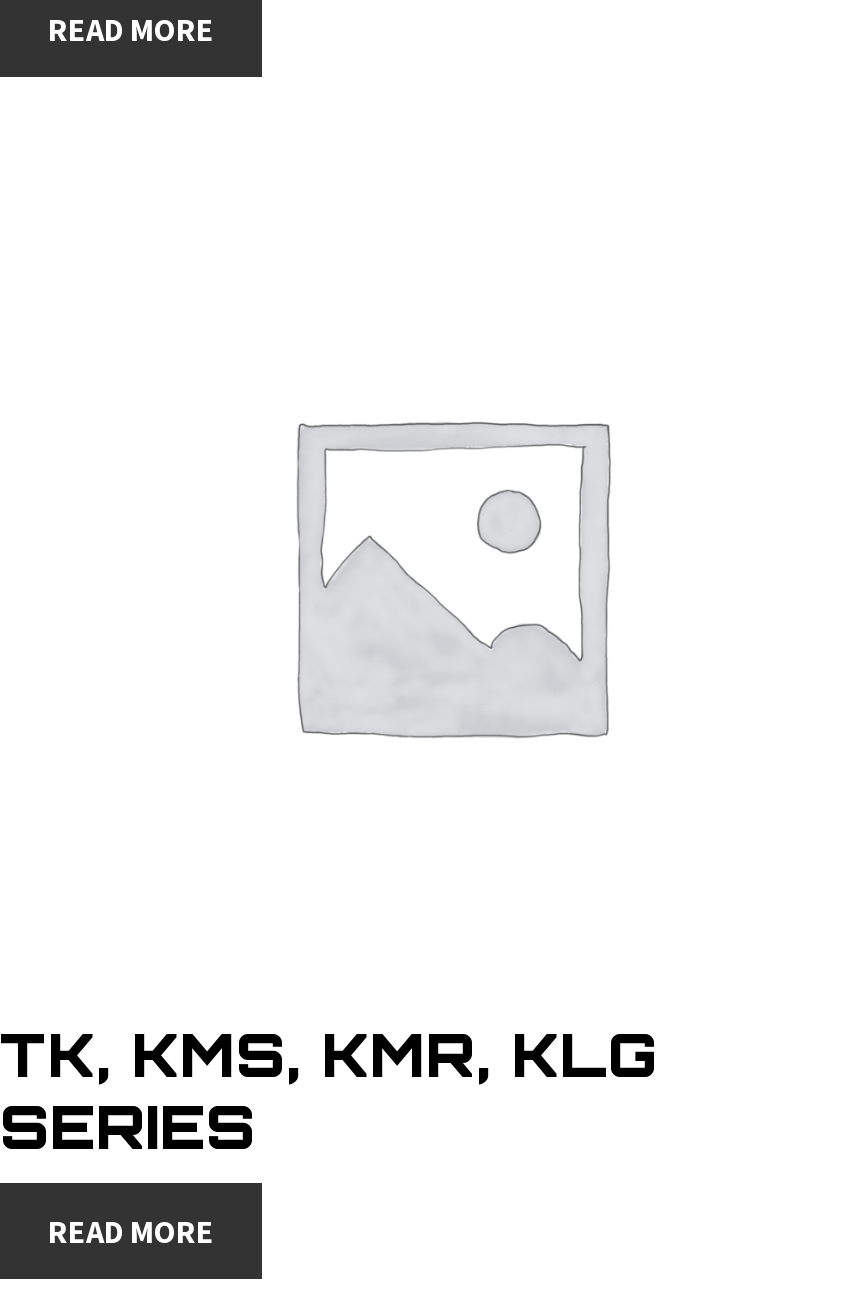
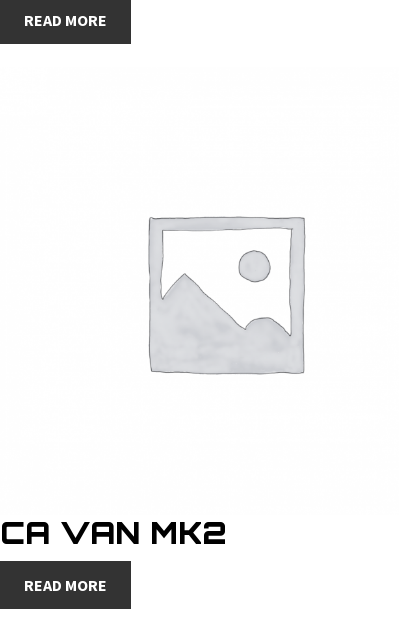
[0,1017,658,1163] TK, KMS, KMR, KLG | SERIES -> [0,514,227,551] CA VAN MK2

